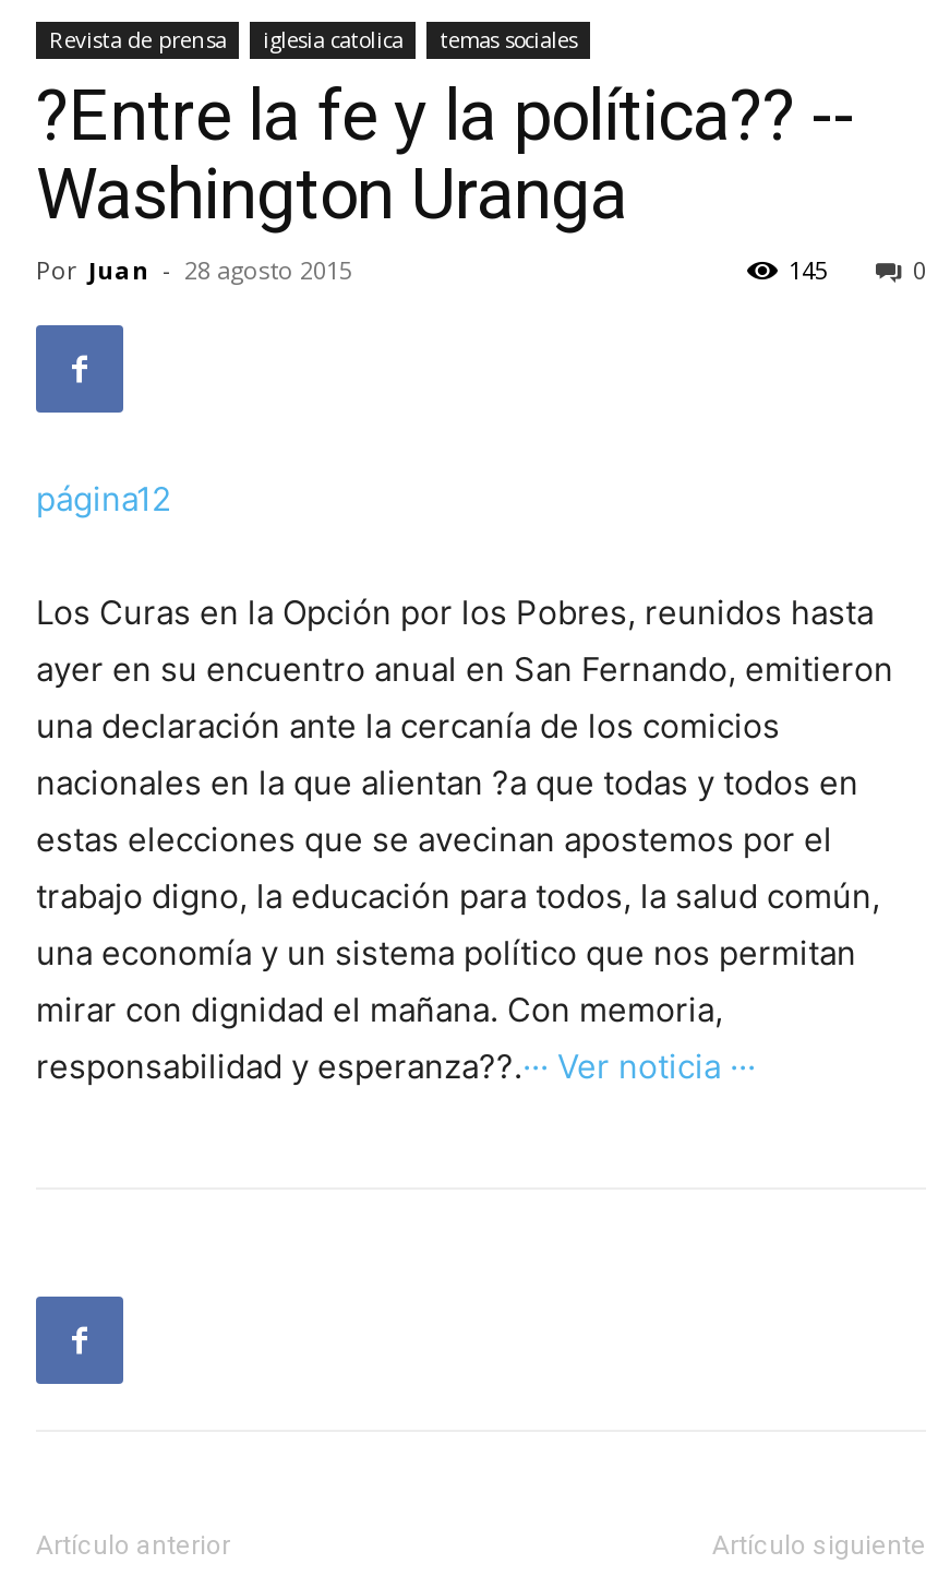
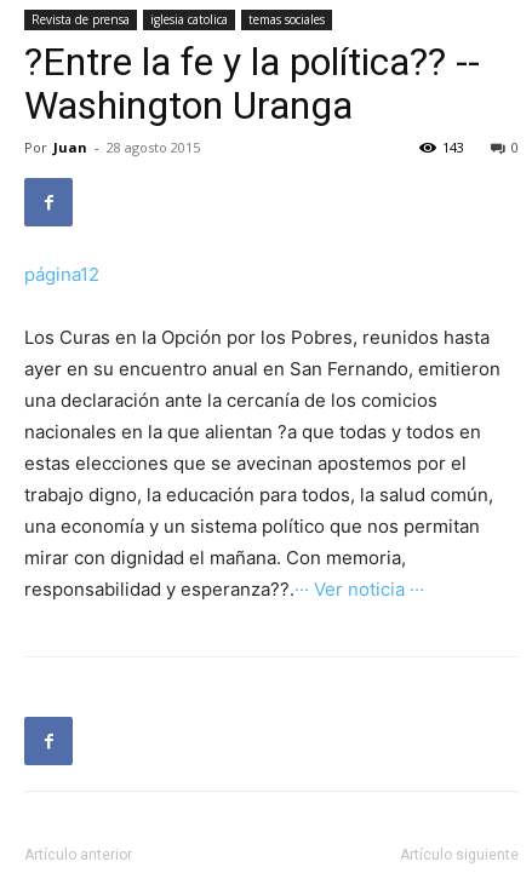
[789,254,828,287] 145 -> [442,139,464,157] 143

